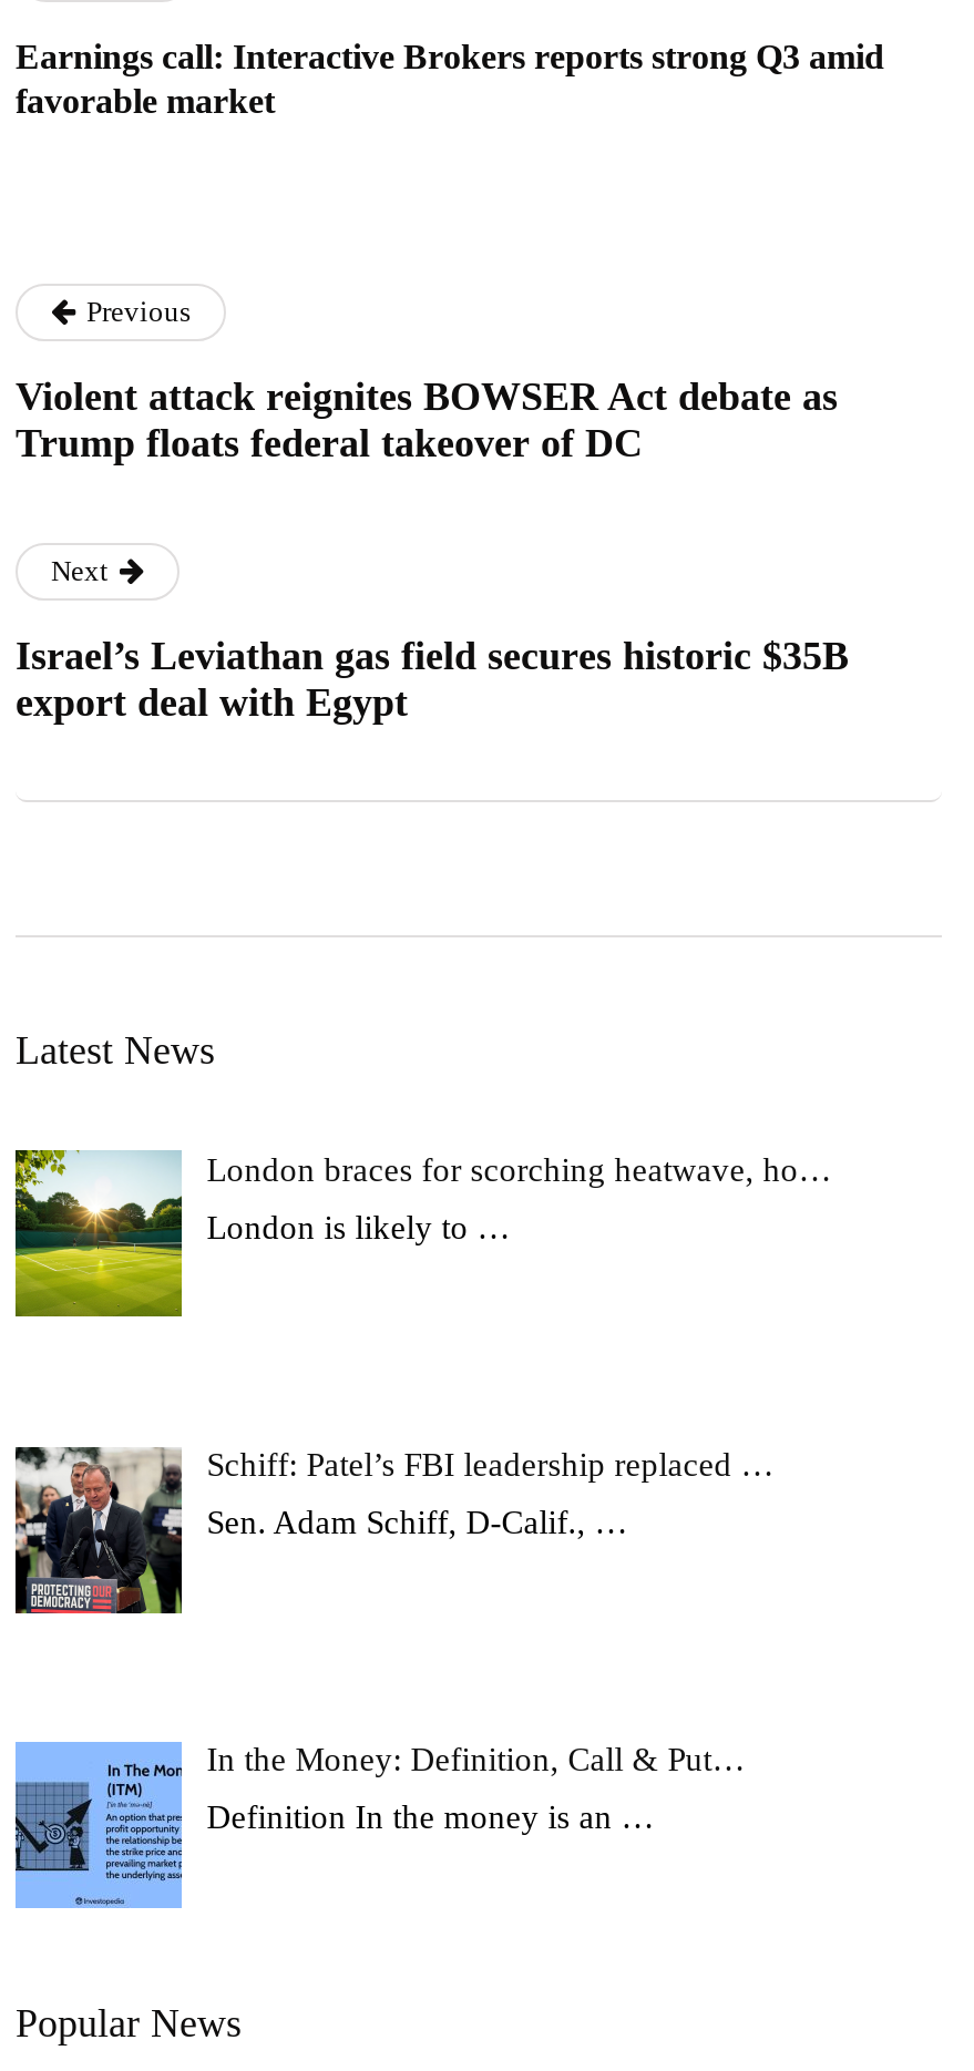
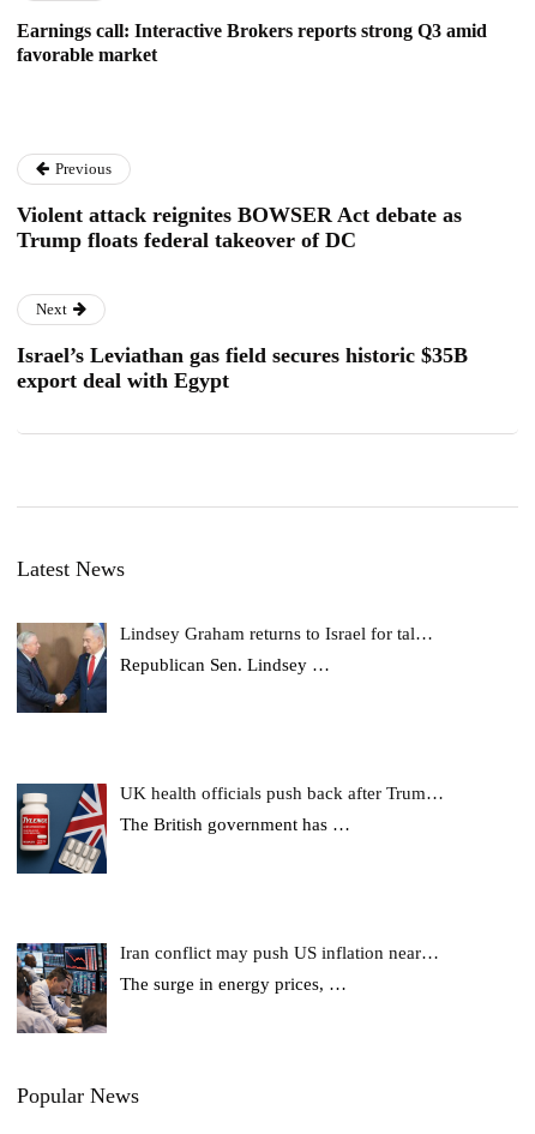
[13,1148,832,1319] [image] | London braces for scorching heatwave, ho… -> [16,622,433,714] [image] | Lindsey Graham returns to Israel for tal…
[207,1210,510,1245] London is likely to … -> [120,655,330,674] Republican Sen. Lindsey …
[13,1445,774,1616] [image] | Schiff: Patel’s FBI leadership replaced … -> [16,782,444,875] [image] | UK health officials push back after Trum…
[207,1505,628,1540] Sen. Adam Schiff, D-Calif., … -> [120,815,351,834] The British government has …
[13,1740,745,1910] [image] | In the Money: Definition, Call & Put… -> [16,942,439,1034] [image] | Iran conflict may push US inflation near…
[207,1800,654,1836] Definition In the money is an … -> [120,975,347,994] The surge in energy prices, …

